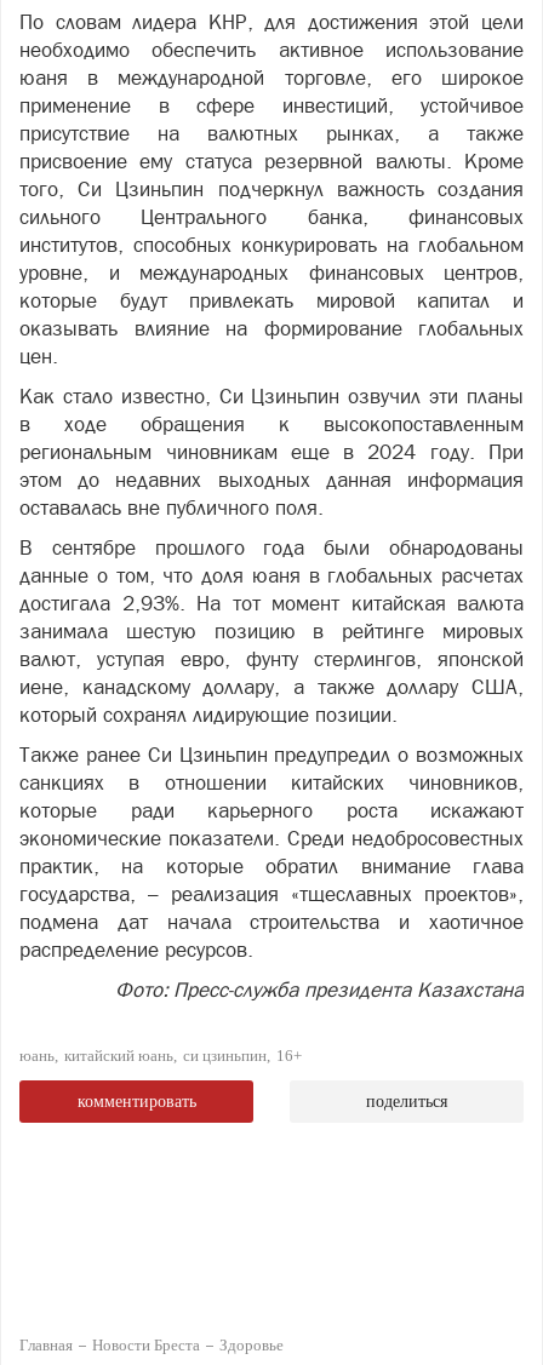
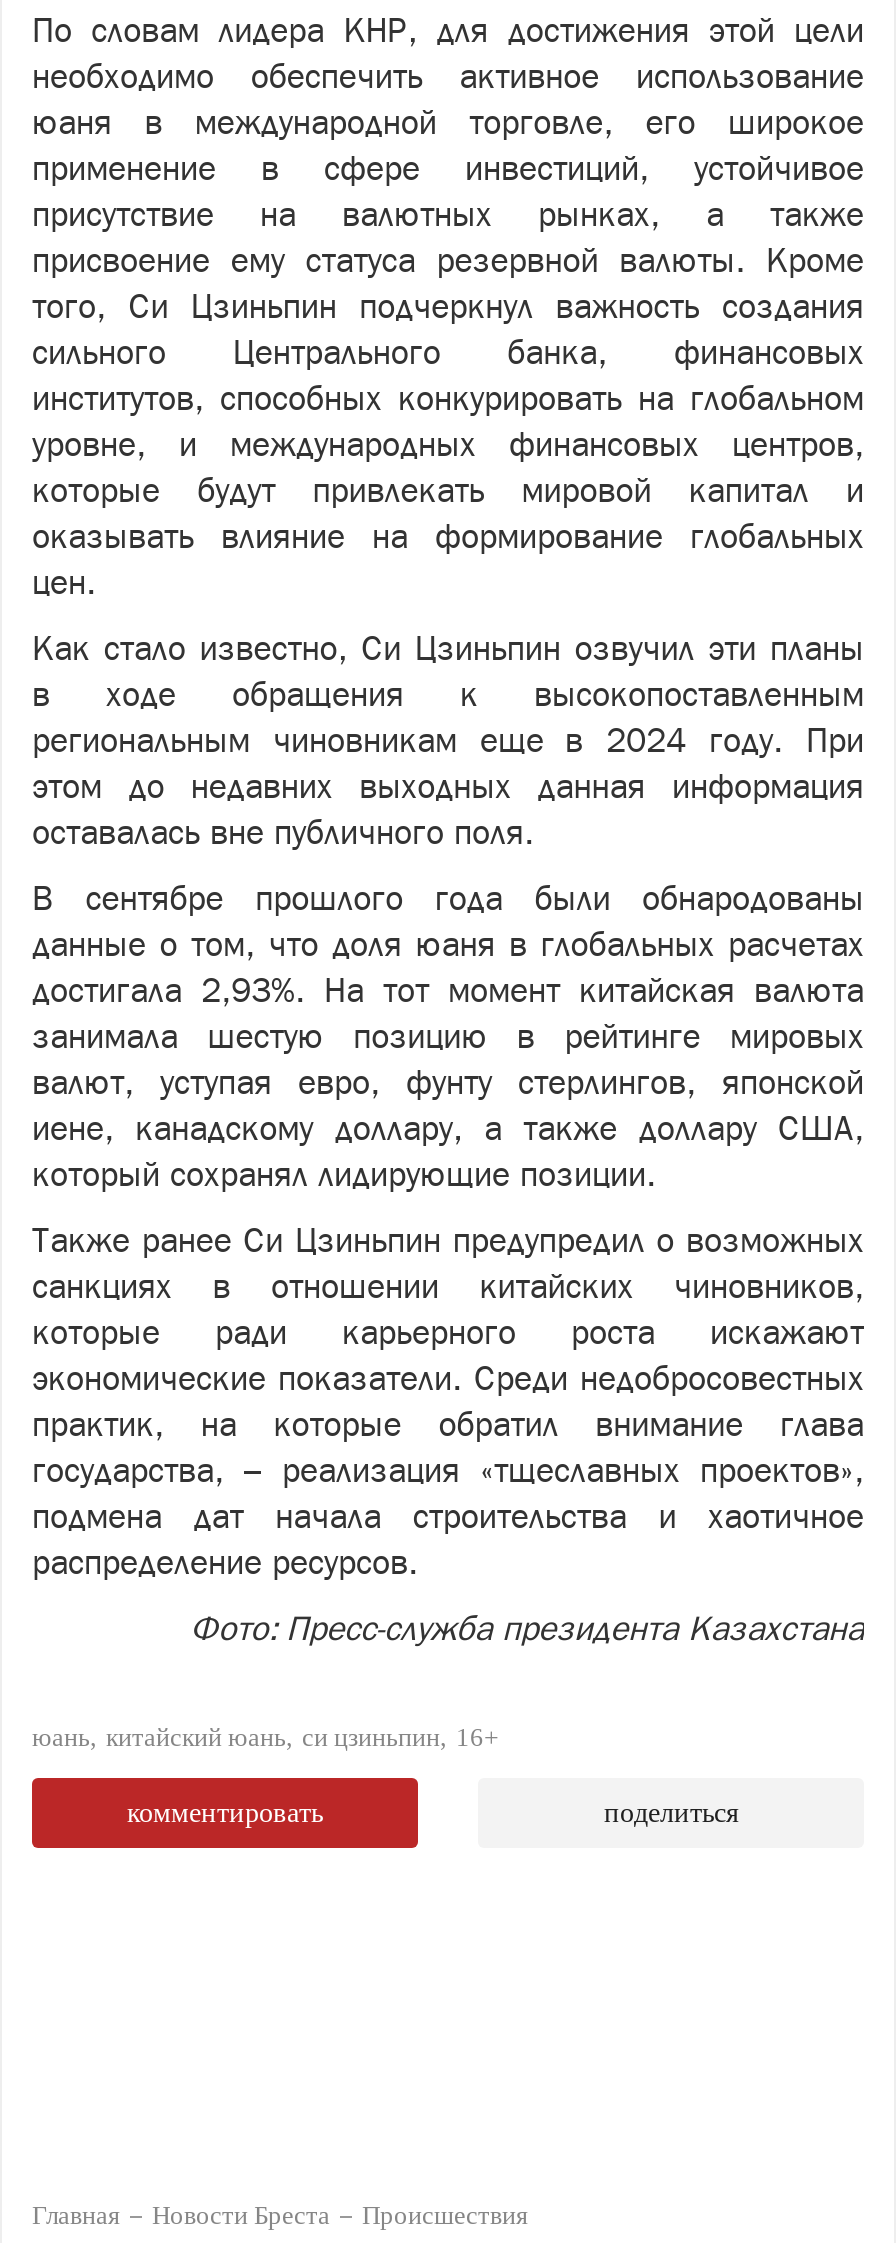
[219,1335,284,1354] Здоровье -> [362,2199,528,2229] Происшествия

